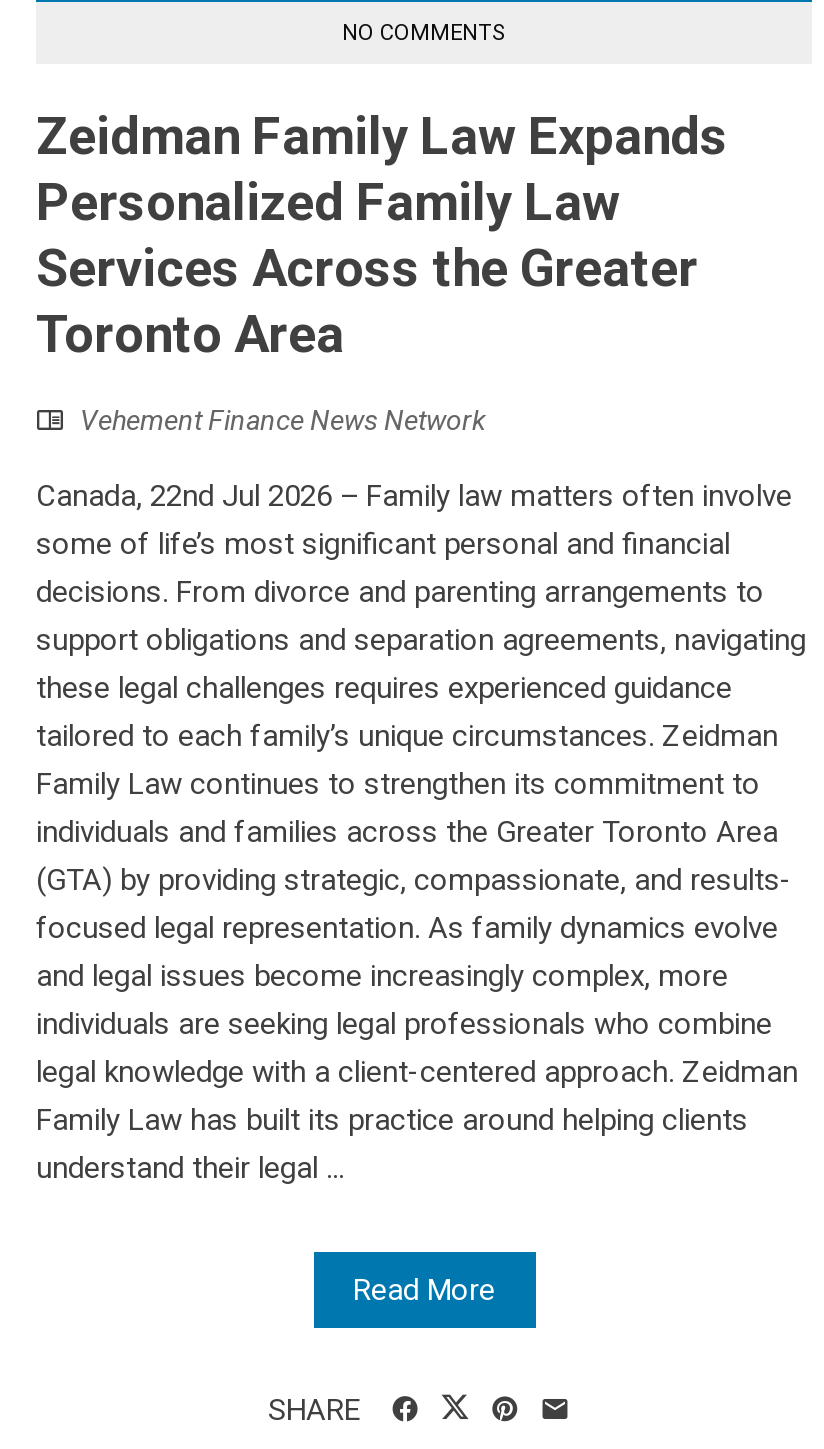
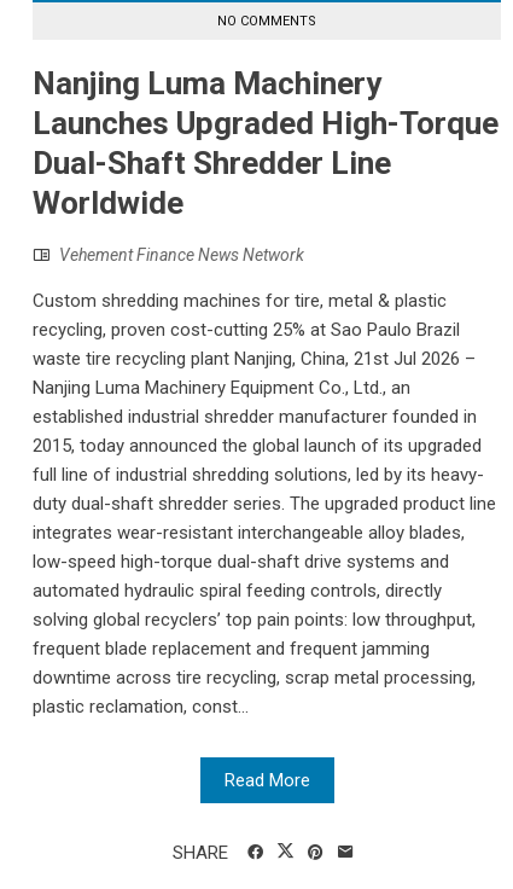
[36,107,728,365] Zeidman Family Law Expands | Personalized Family Law | Services Across the Greater | Toronto Area -> [33,66,499,221] Nanjing Luma Machinery | Launches Upgraded High-Torque | Dual-Shaft Shredder Line | Worldwide
[36,479,806,1187] Canada, 22nd Jul 2026 – Family law matters often involve | some of life’s most significant personal and financial | decisions. From divorce and parenting arrangements to | support obligations and separation agreements, navigating | these legal challenges requires experienced guidance | tailored to each family’s unique circumstances. Zeidman | Family Law continues to strengthen its commitment to | individuals and families across the Greater Toronto Area | (GTA) by providing strategic, compassionate, and results- | focused legal representation. As family dynamics evolve | and legal issues become increasingly complex, more | individuals are seeking legal professionals who combine | legal knowledge with a client-centered approach. Zeidman | Family Law has built its practice around helping clients | understand their legal ... -> [33,290,496,718] Custom shredding machines for tire, metal & plastic | recycling, proven cost-cutting 25% at Sao Paulo Brazil | waste tire recycling plant Nanjing, China, 21st Jul 2026 – | Nanjing Luma Machinery Equipment Co., Ltd., an | established industrial shredder manufacturer founded in | 2015, today announced the global launch of its upgraded | full line of industrial shredding solutions, led by its heavy- | duty dual-shaft shredder series. The upgraded product line | integrates wear-resistant interchangeable alloy blades, | low-speed high-torque dual-shaft drive systems and | automated hydraulic spiral feeding controls, directly | solving global recyclers’ top pain points: low throughput, | frequent blade replacement and frequent jamming | downtime across tire recycling, scrap metal processing, | plastic reclamation, const...

